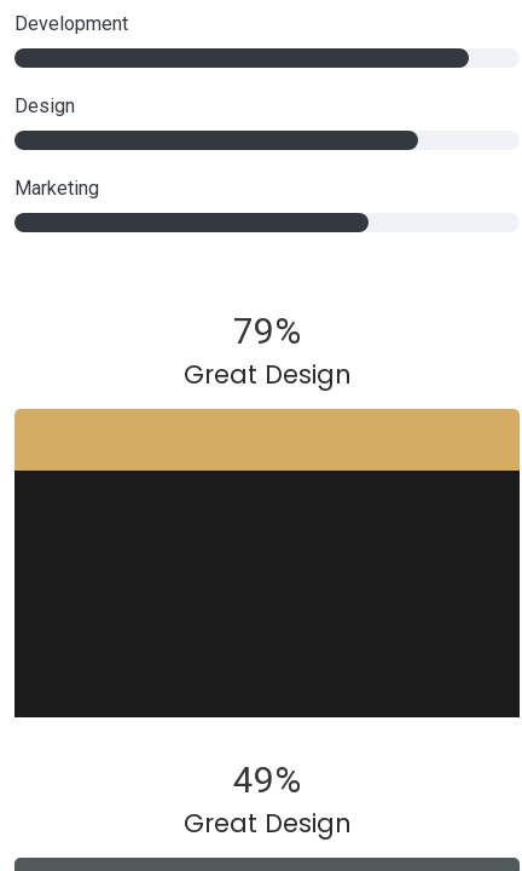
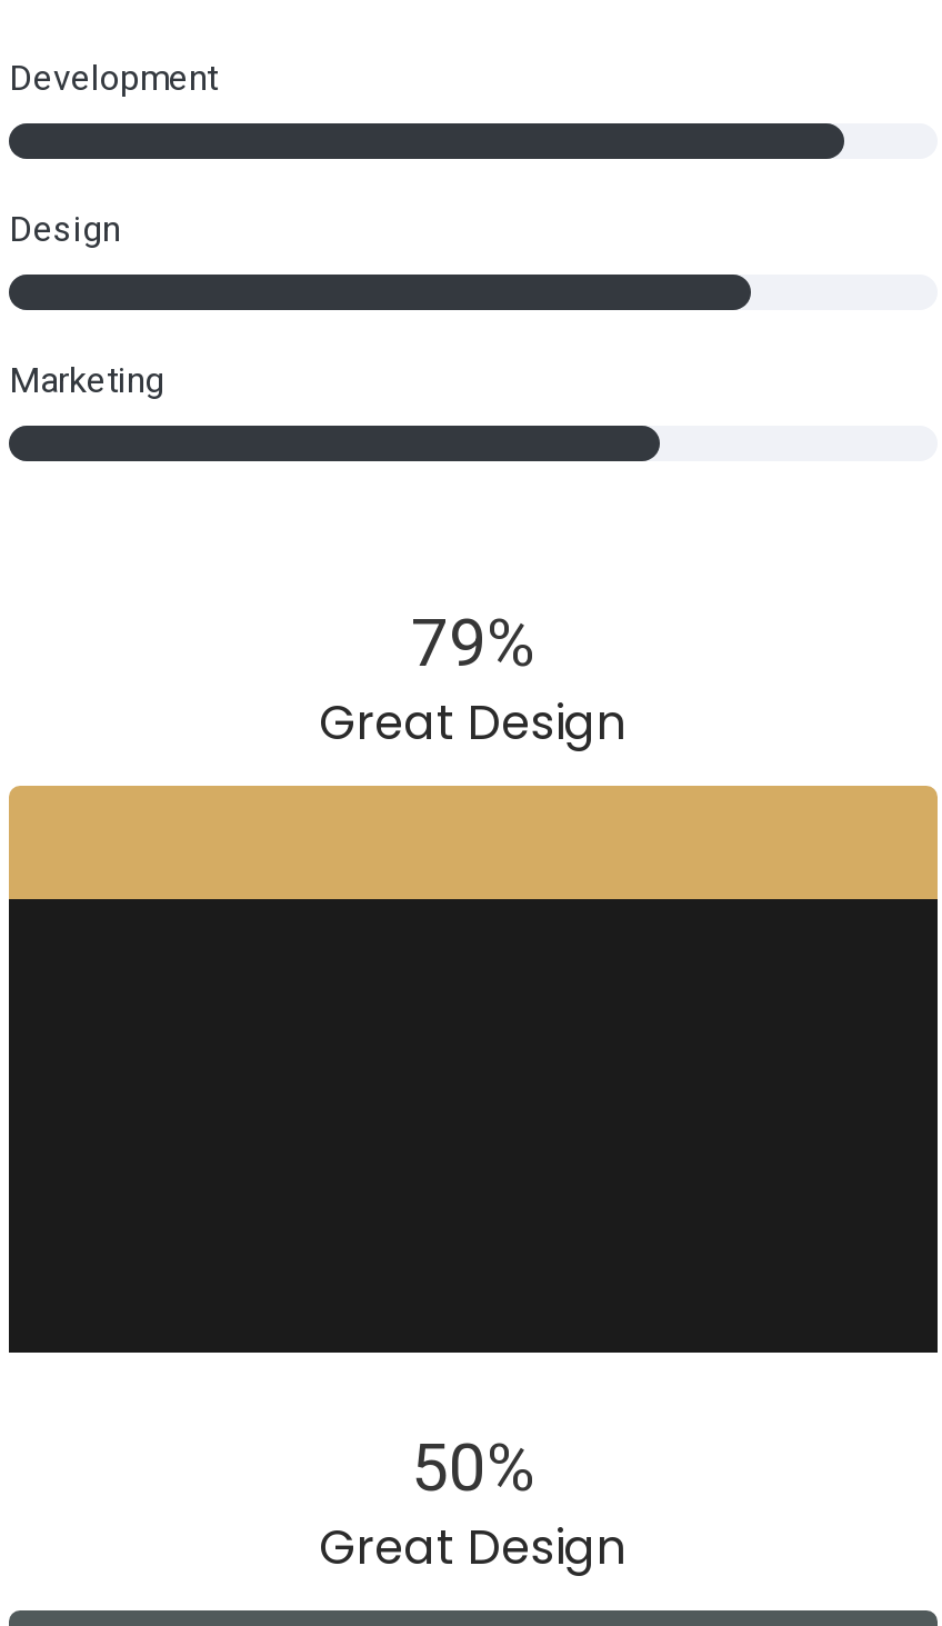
[233,759,301,801] 49% -> [411,1428,535,1506] 50%

